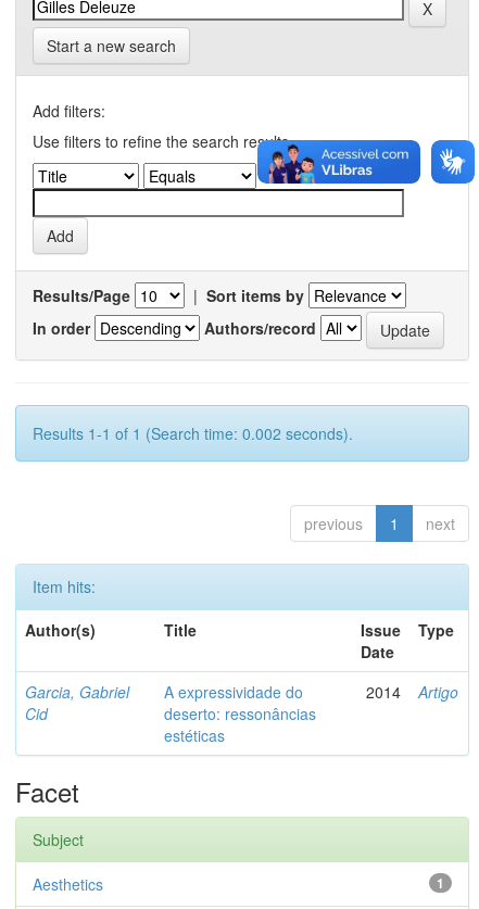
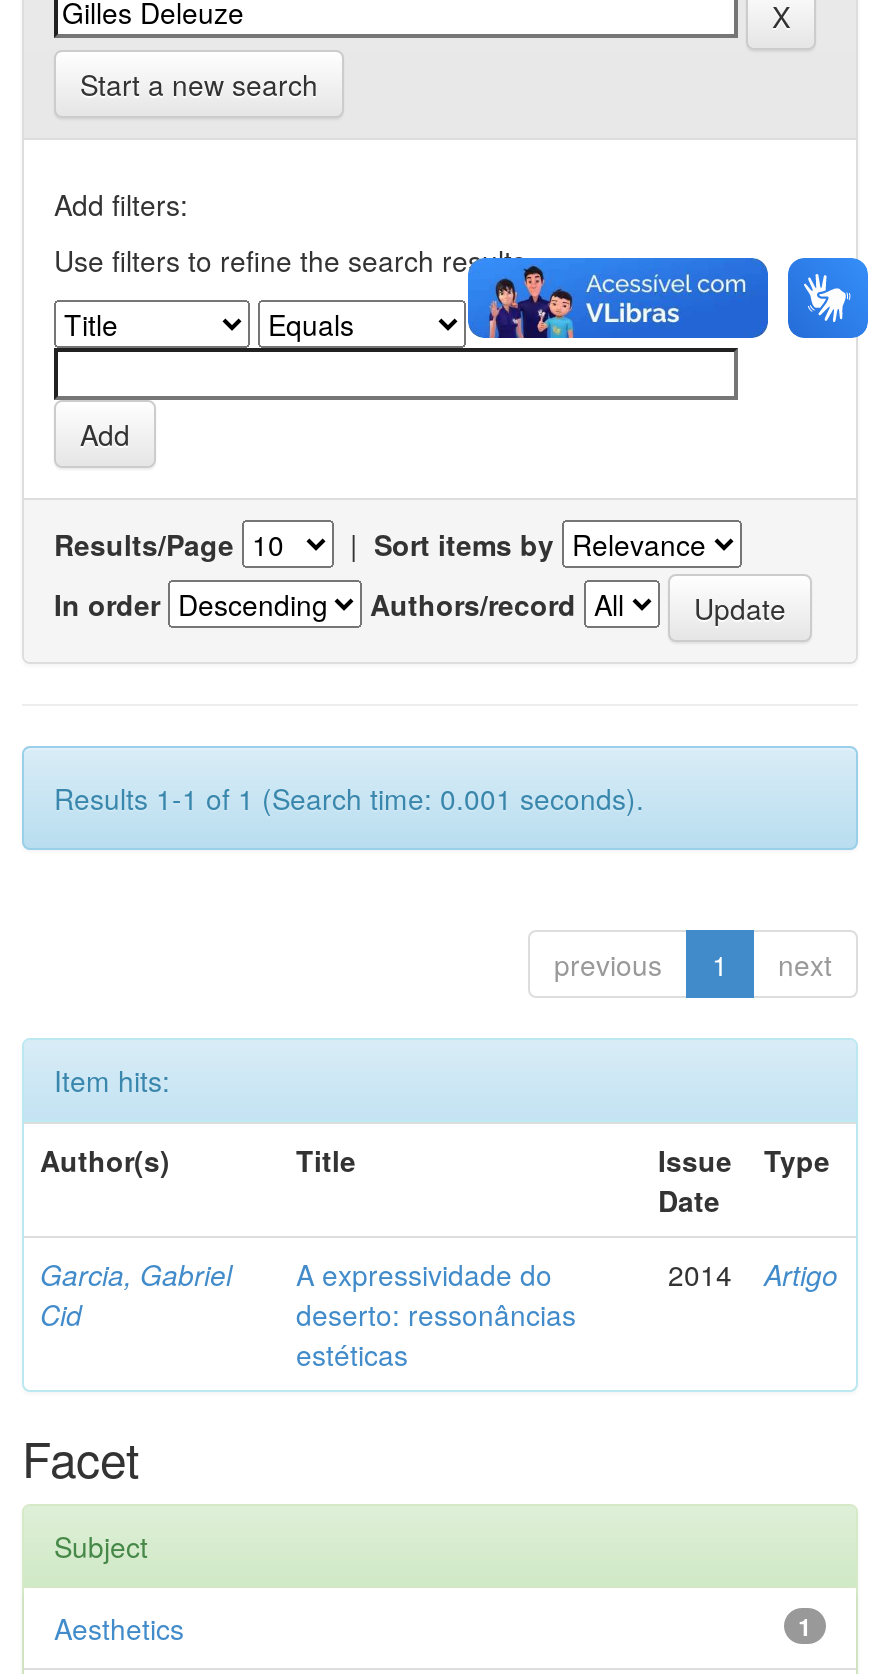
[33,422,353,444] Results 1-1 of 1 (Search time: 0.002 seconds). -> [54,778,644,818] Results 1-1 of 1 (Search time: 0.001 seconds).

